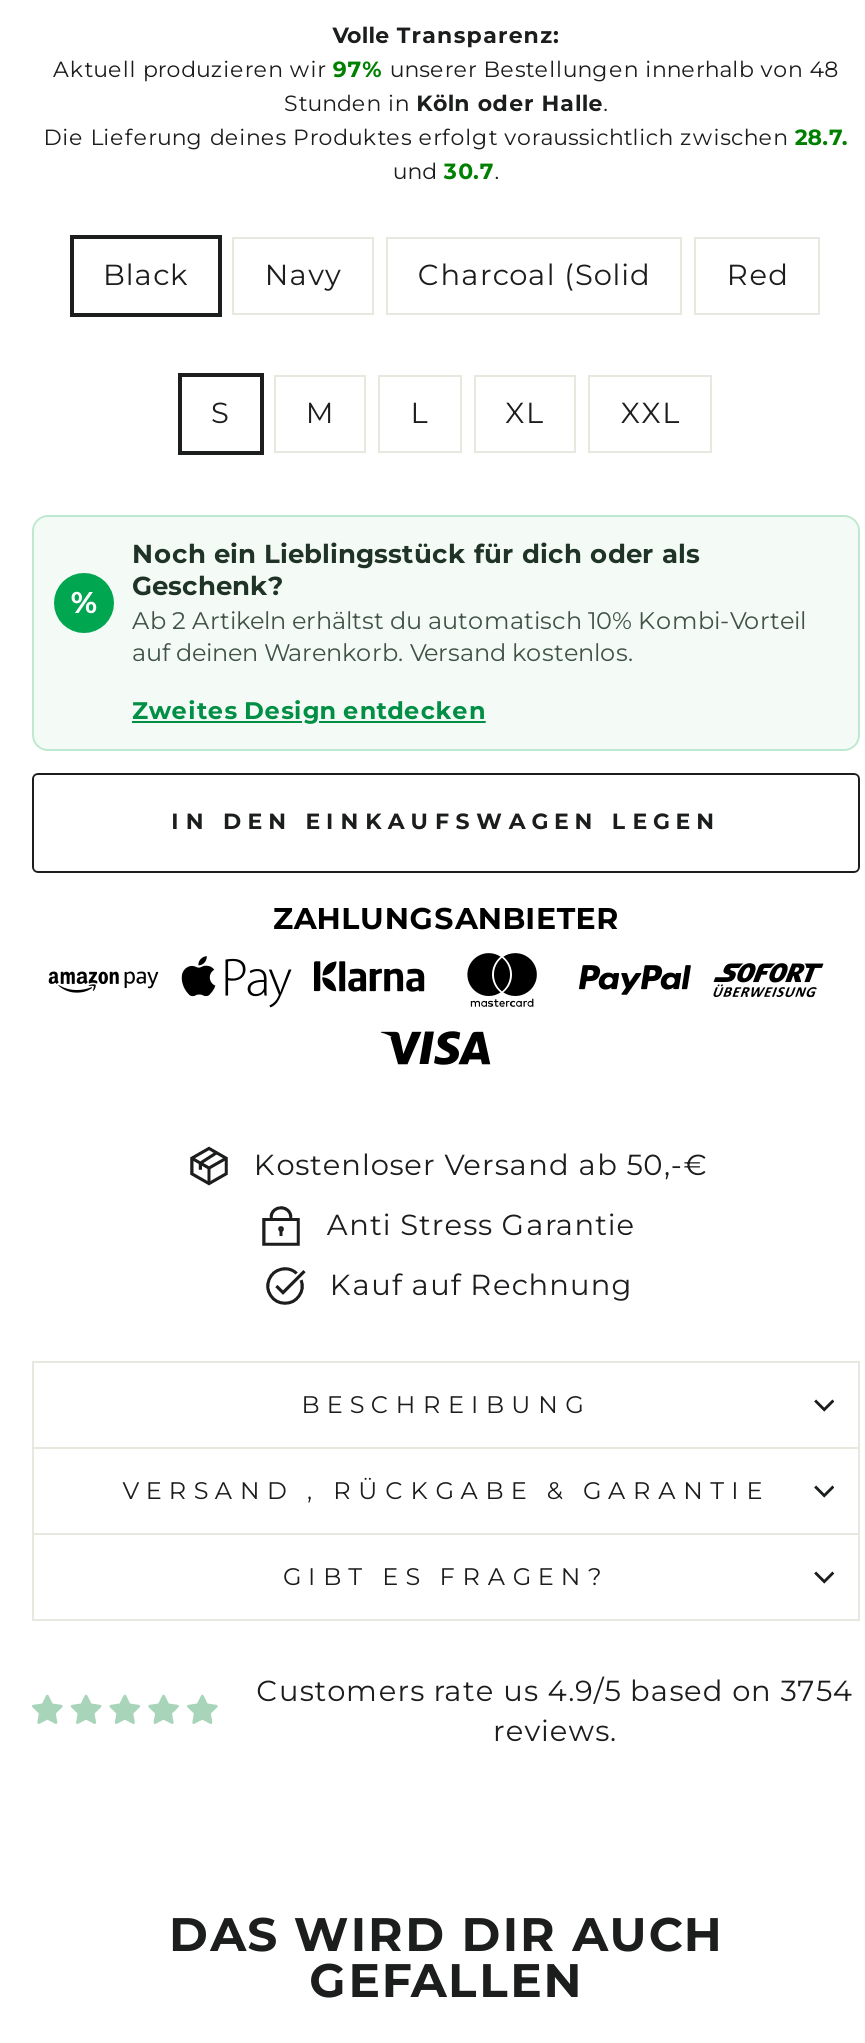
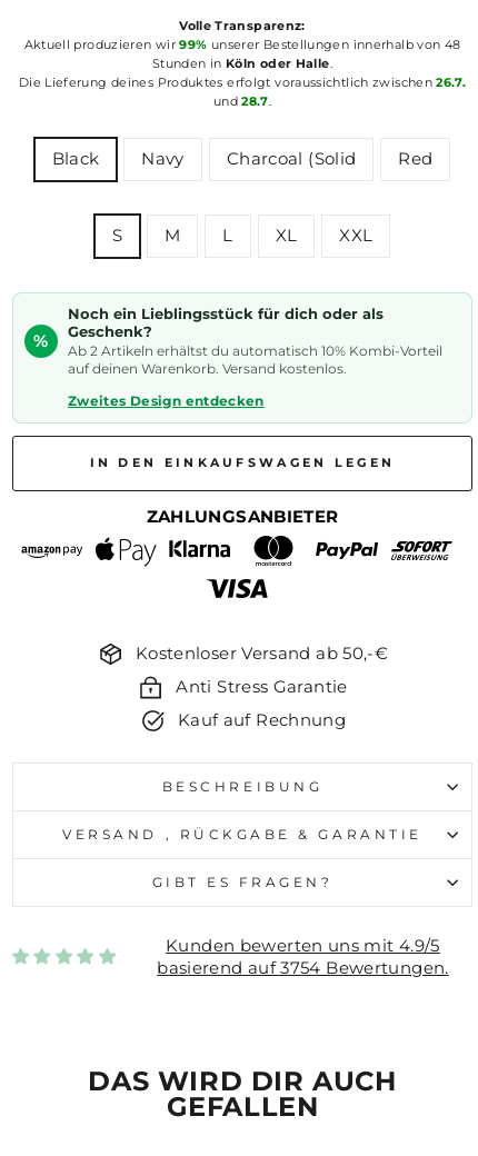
[53,54,839,82] Aktuell produzieren wir 97% unserer Bestellungen innerhalb von 48 -> [24,36,461,52] Aktuell produzieren wir 99% unserer Bestellungen innerhalb von 48
[44,122,848,150] Die Lieferung deines Produktes erfolgt voraussichtlich zwischen 28.7. -> [19,74,466,90] Die Lieferung deines Produktes erfolgt voraussichtlich zwischen 26.7.
[393,156,499,184] und 30.7. -> [213,93,271,109] und 28.7.
[256,1673,854,1749] Customers rate us 4.9/5 based on 3754 | reviews. -> [157,936,449,978] Kunden bewerten uns mit 4.9/5 | basierend auf 3754 Bewertungen.

